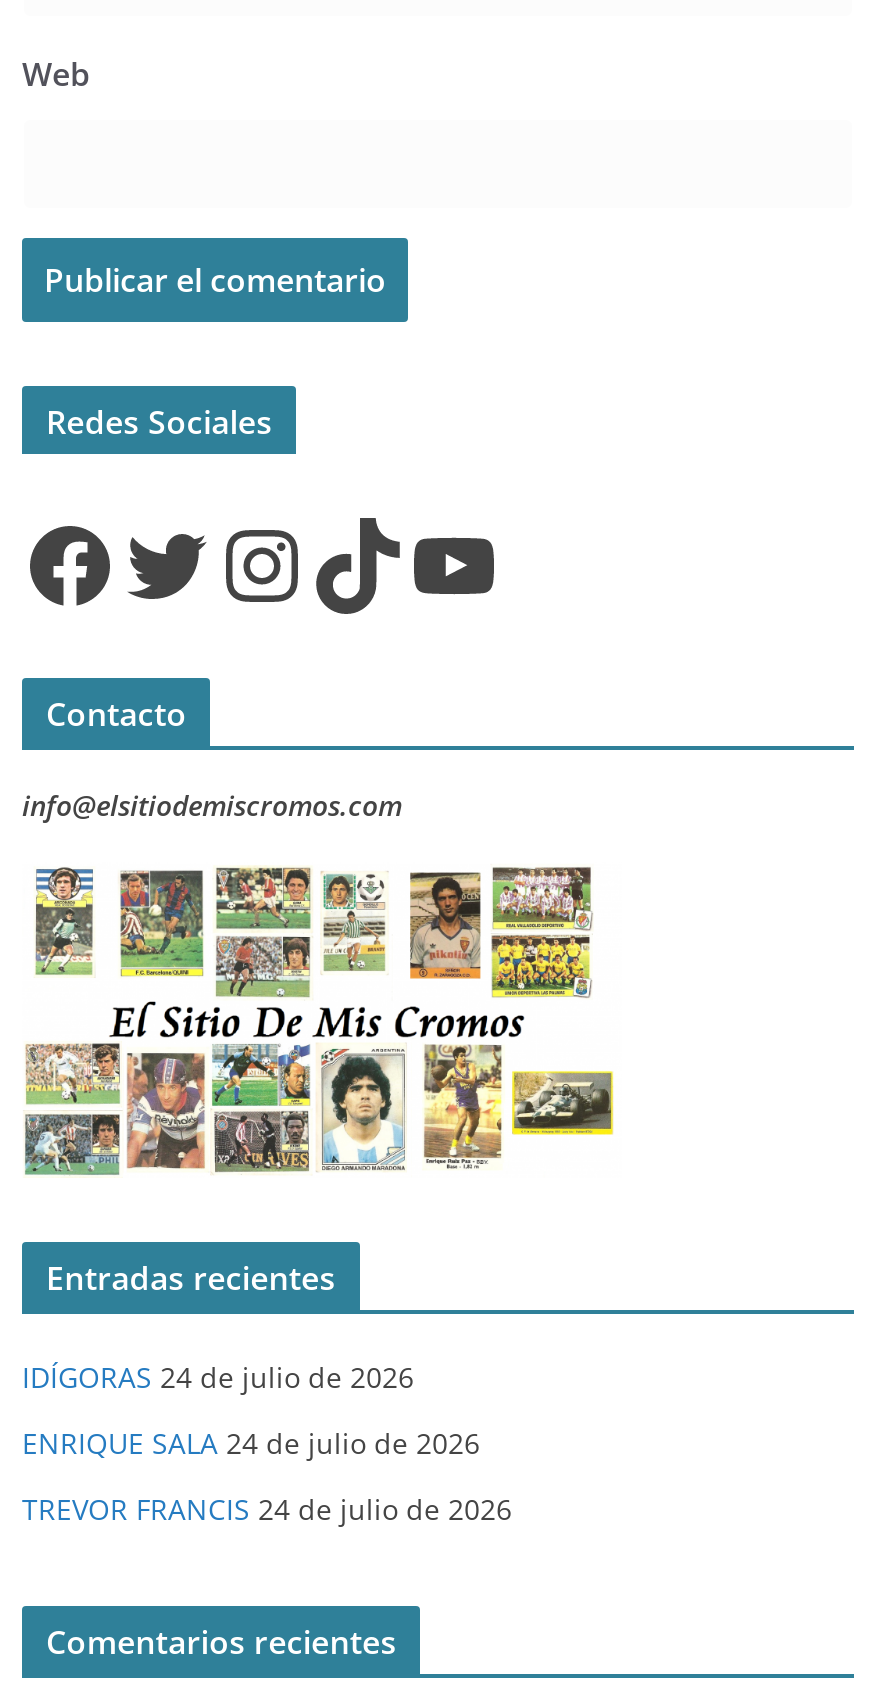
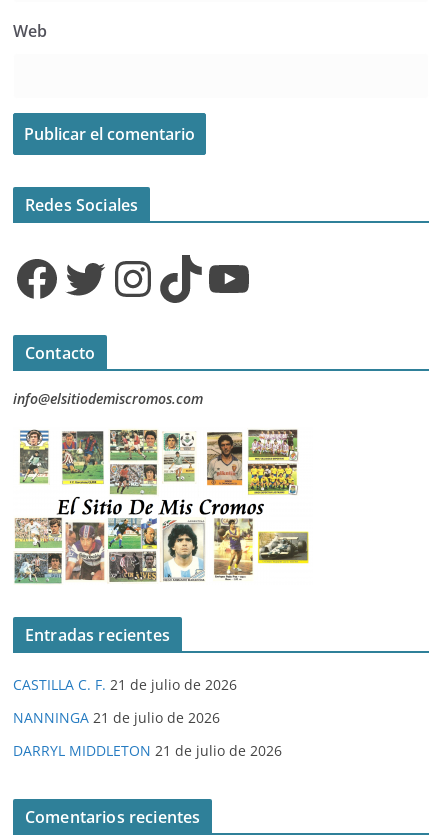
[22,1358,414,1396] IDÍGORAS 24 de julio de 2026 -> [13,675,237,694] CASTILLA C. F. 21 de julio de 2026
[22,1424,480,1462] ENRIQUE SALA 24 de julio de 2026 -> [13,708,220,727] NANNINGA 21 de julio de 2026
[22,1490,512,1528] TREVOR FRANCIS 24 de julio de 2026 -> [13,741,282,760] DARRYL MIDDLETON 21 de julio de 2026

